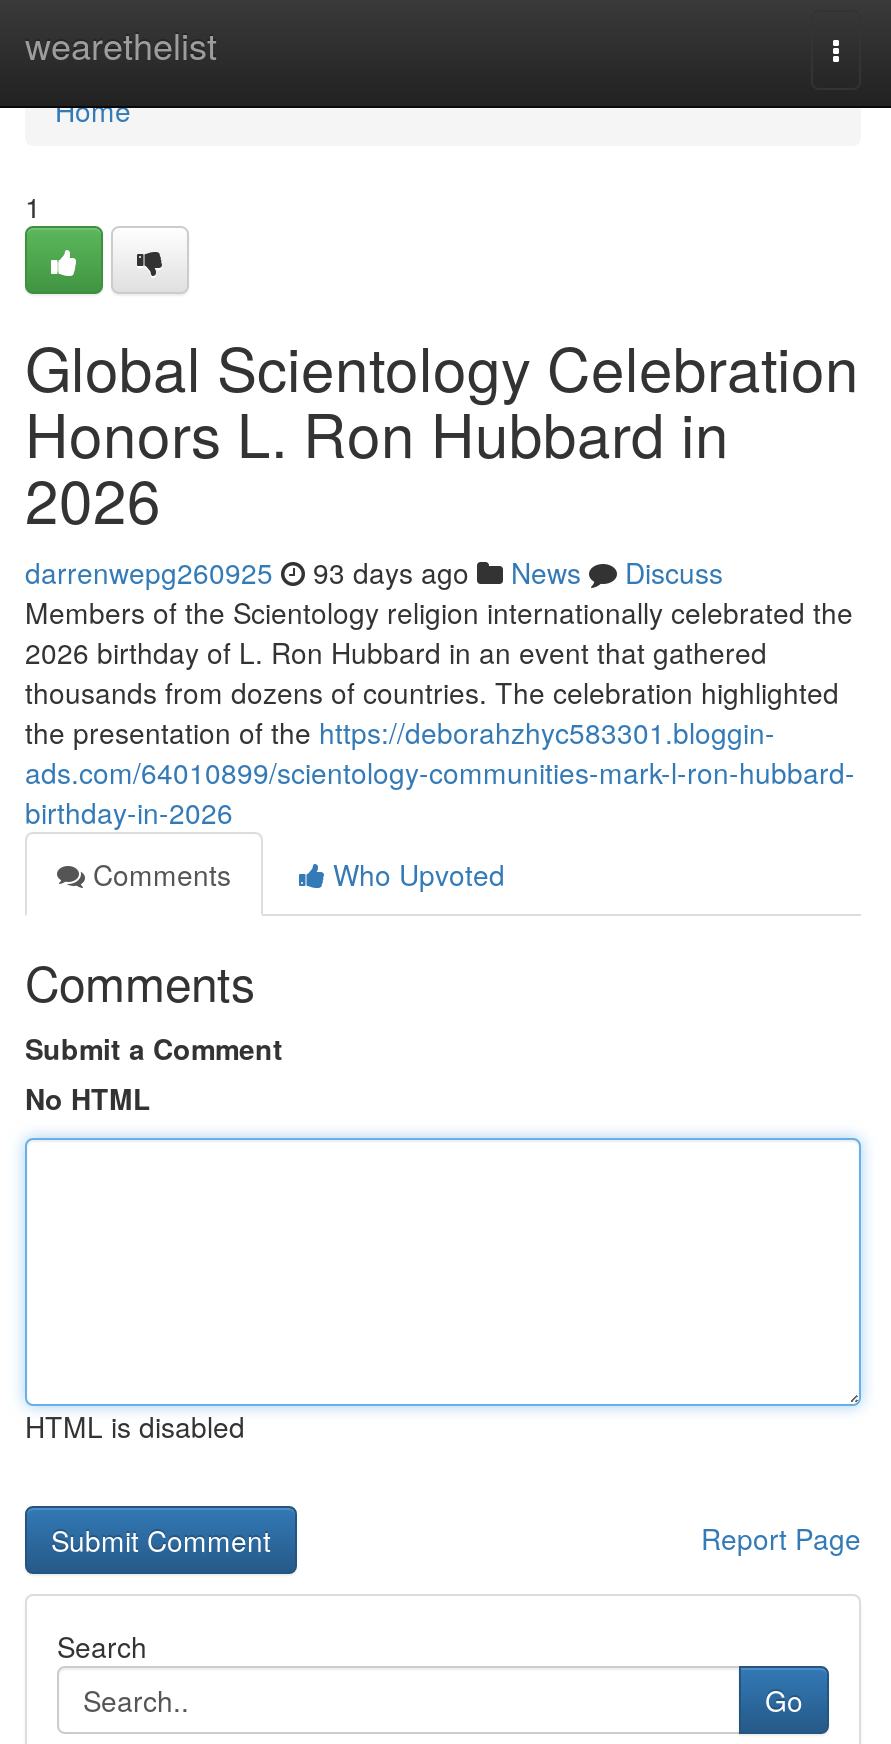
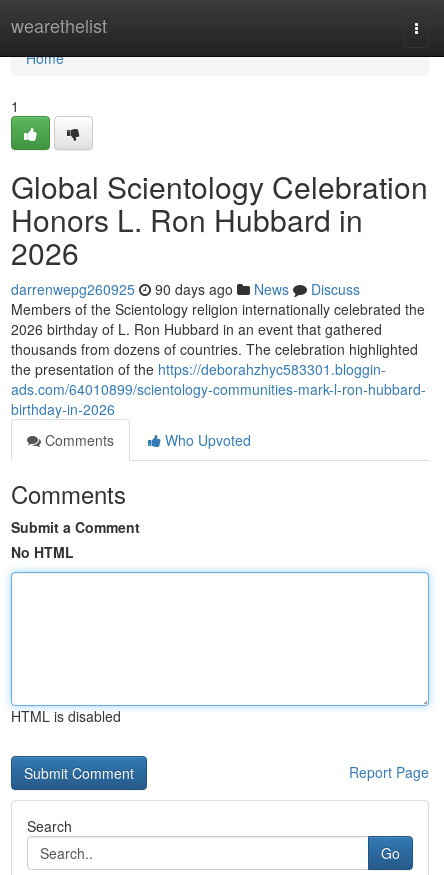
[25,552,723,592] darrenwepg260925 93 days ago News Discuss -> [11,279,360,299] darrenwepg260925 90 days ago News Discuss

